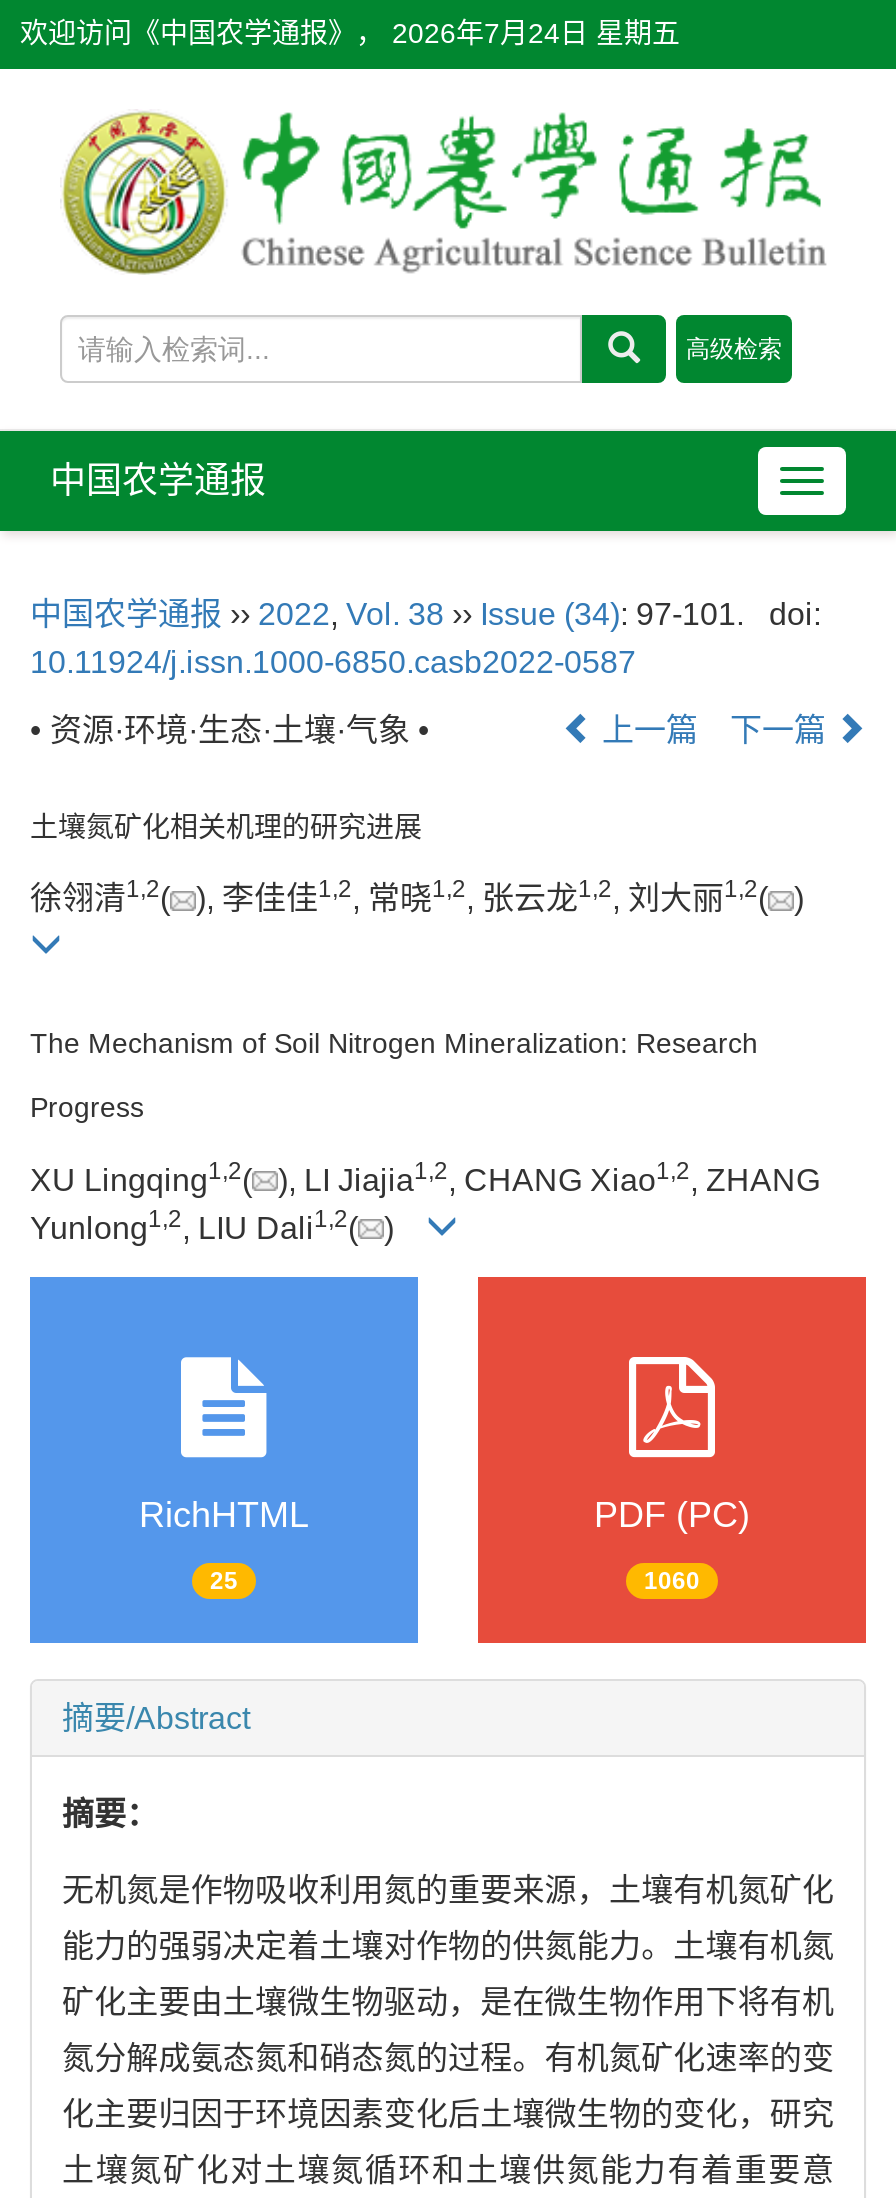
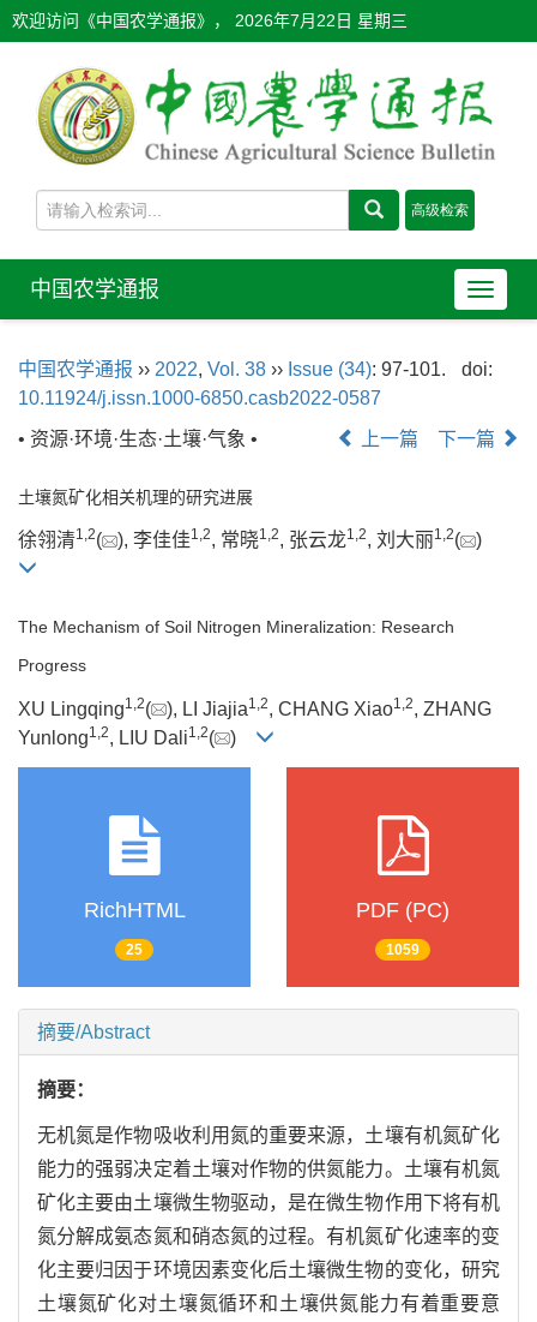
[20,17,680,49] 欢迎访问《中国农学通报》，2026年7月24日 星期五 -> [12,11,408,30] 欢迎访问《中国农学通报》，2026年7月22日 星期三
[644,1567,700,1595] 1060 -> [386,941,420,958] 1059

